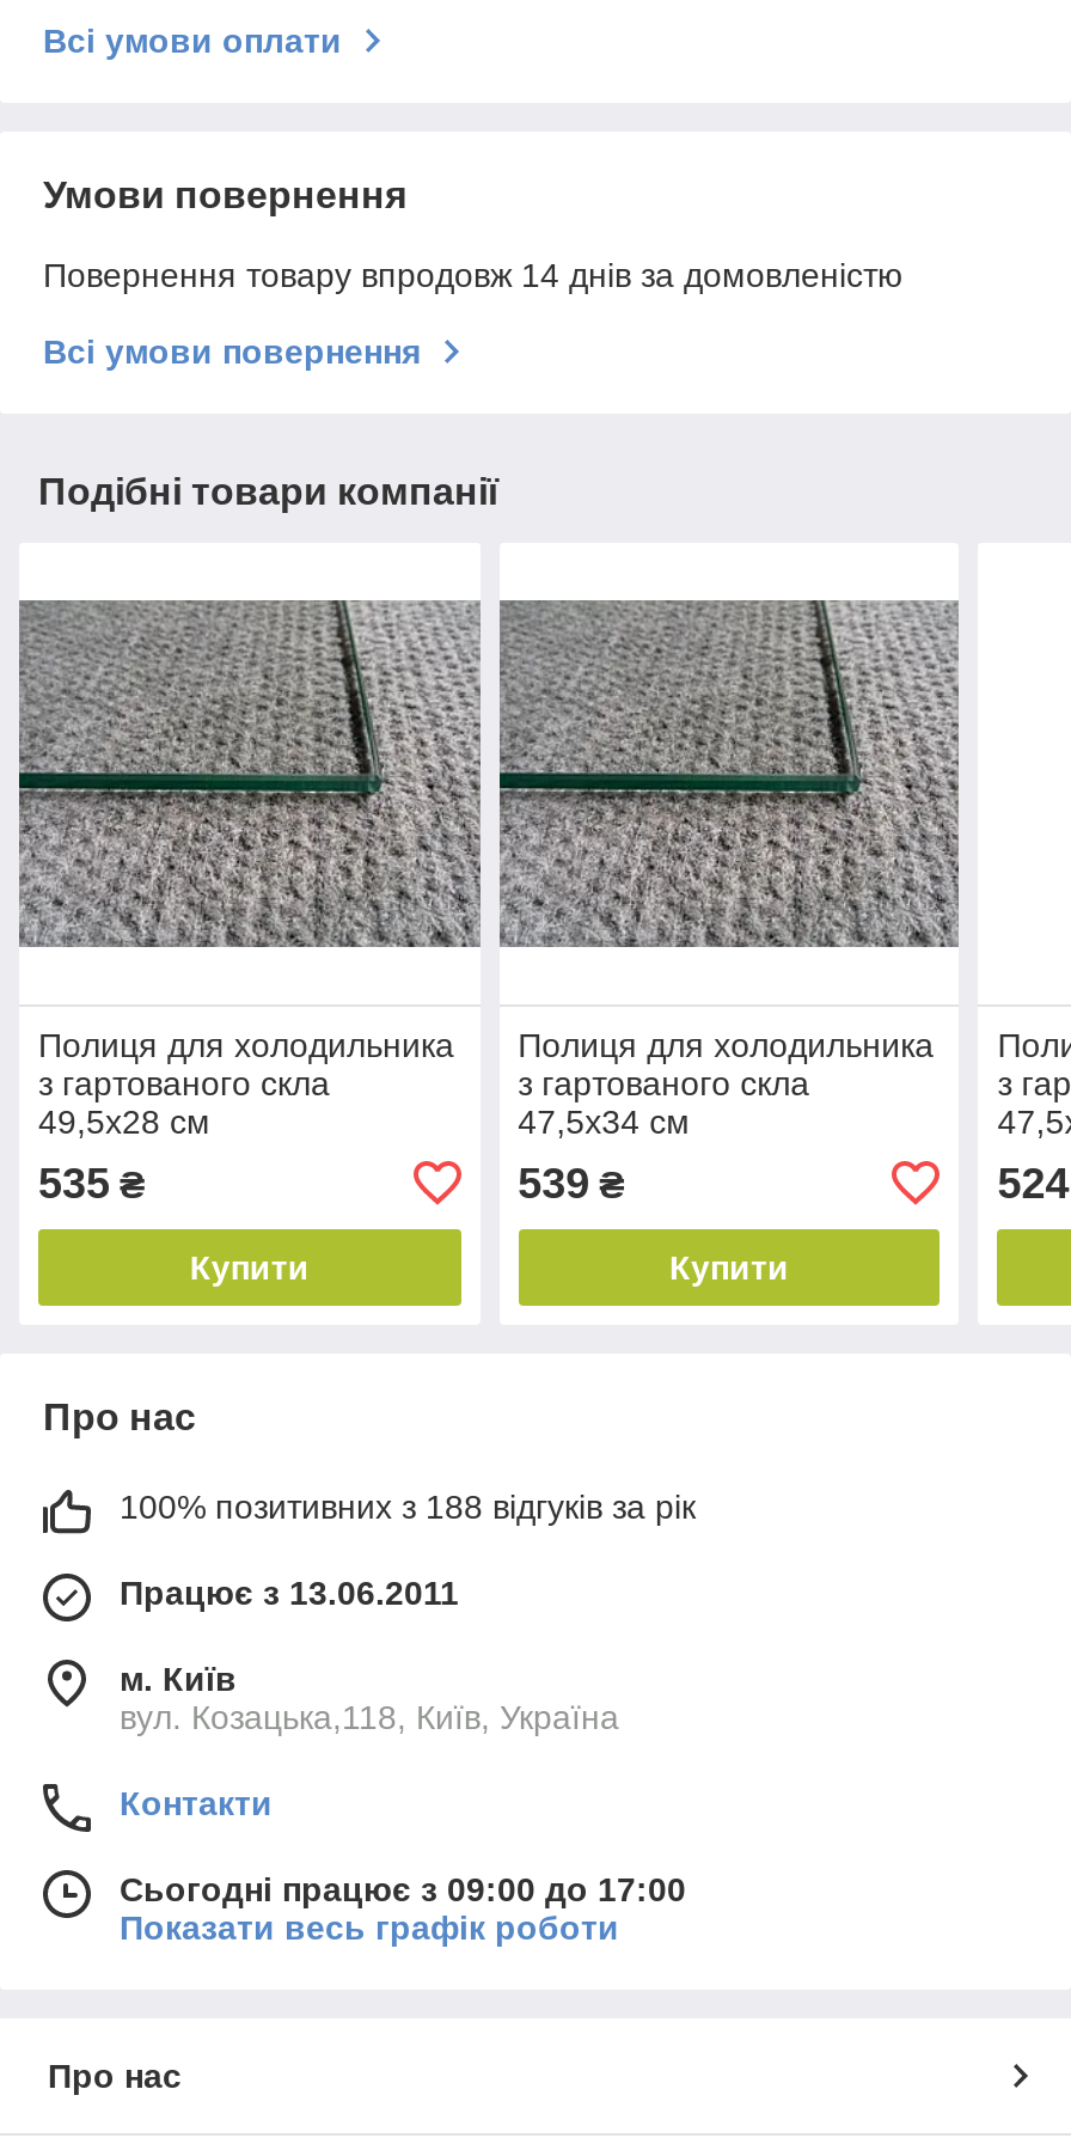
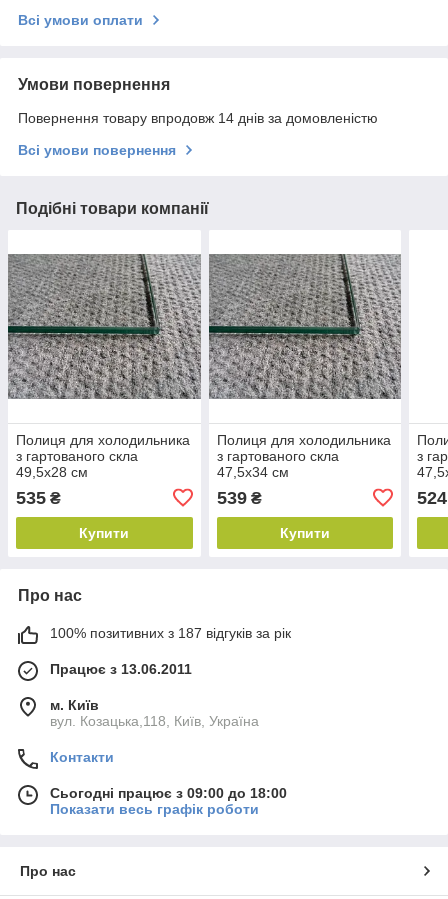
[120,1487,696,1525] 100% позитивних з 188 відгуків за рік -> [50,625,291,641] 100% позитивних з 187 відгуків за рік
[120,1870,686,1908] Сьогодні працює з 09:00 до 17:00 -> [50,785,287,801] Сьогодні працює з 09:00 до 18:00

